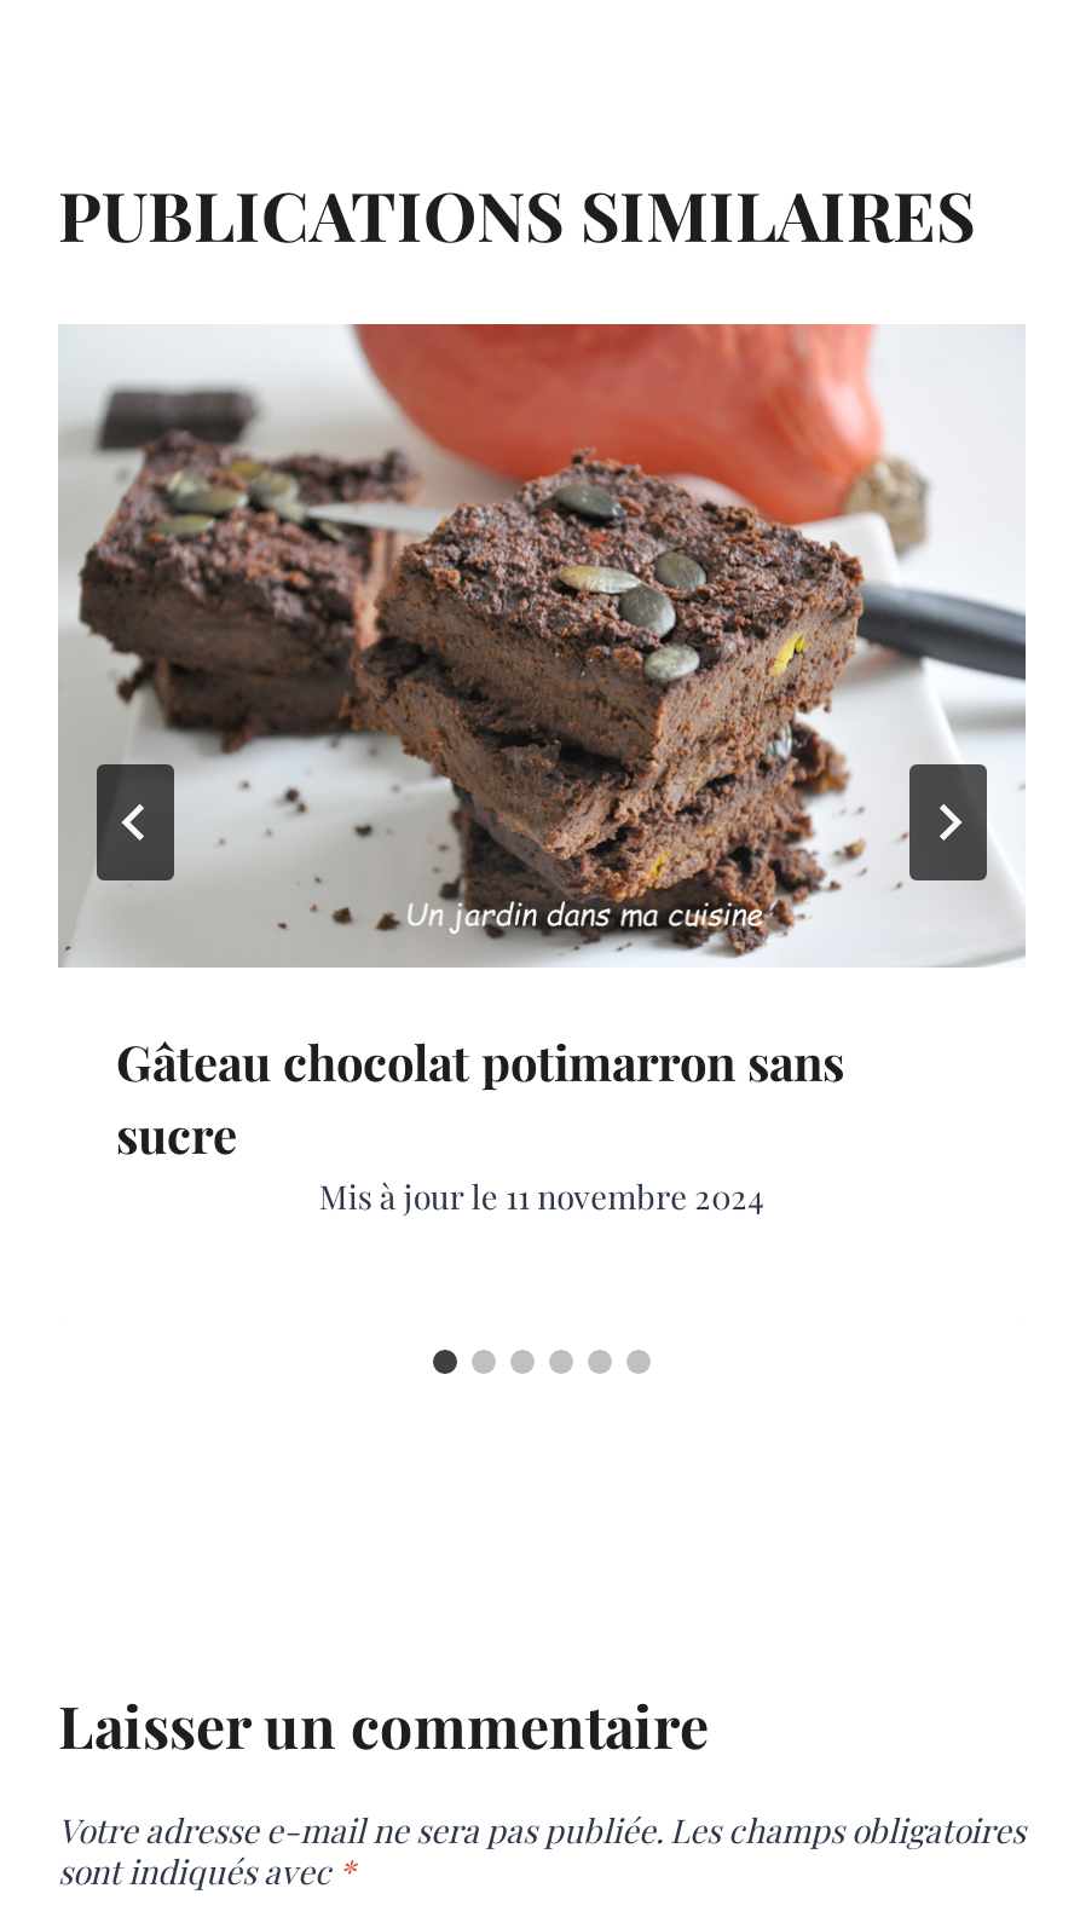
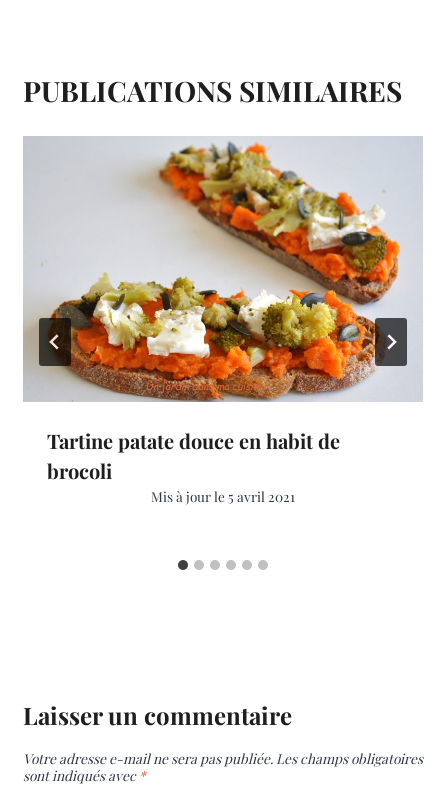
[60,322,1028,1217] [image] | Gâteau chocolat potimarron sans | sucre | Mis à jour le 11 novembre 2024 -> [25,136,423,505] [image] | Tartine patate douce en habit de | brocoli | Mis à jour le 5 avril 2021

